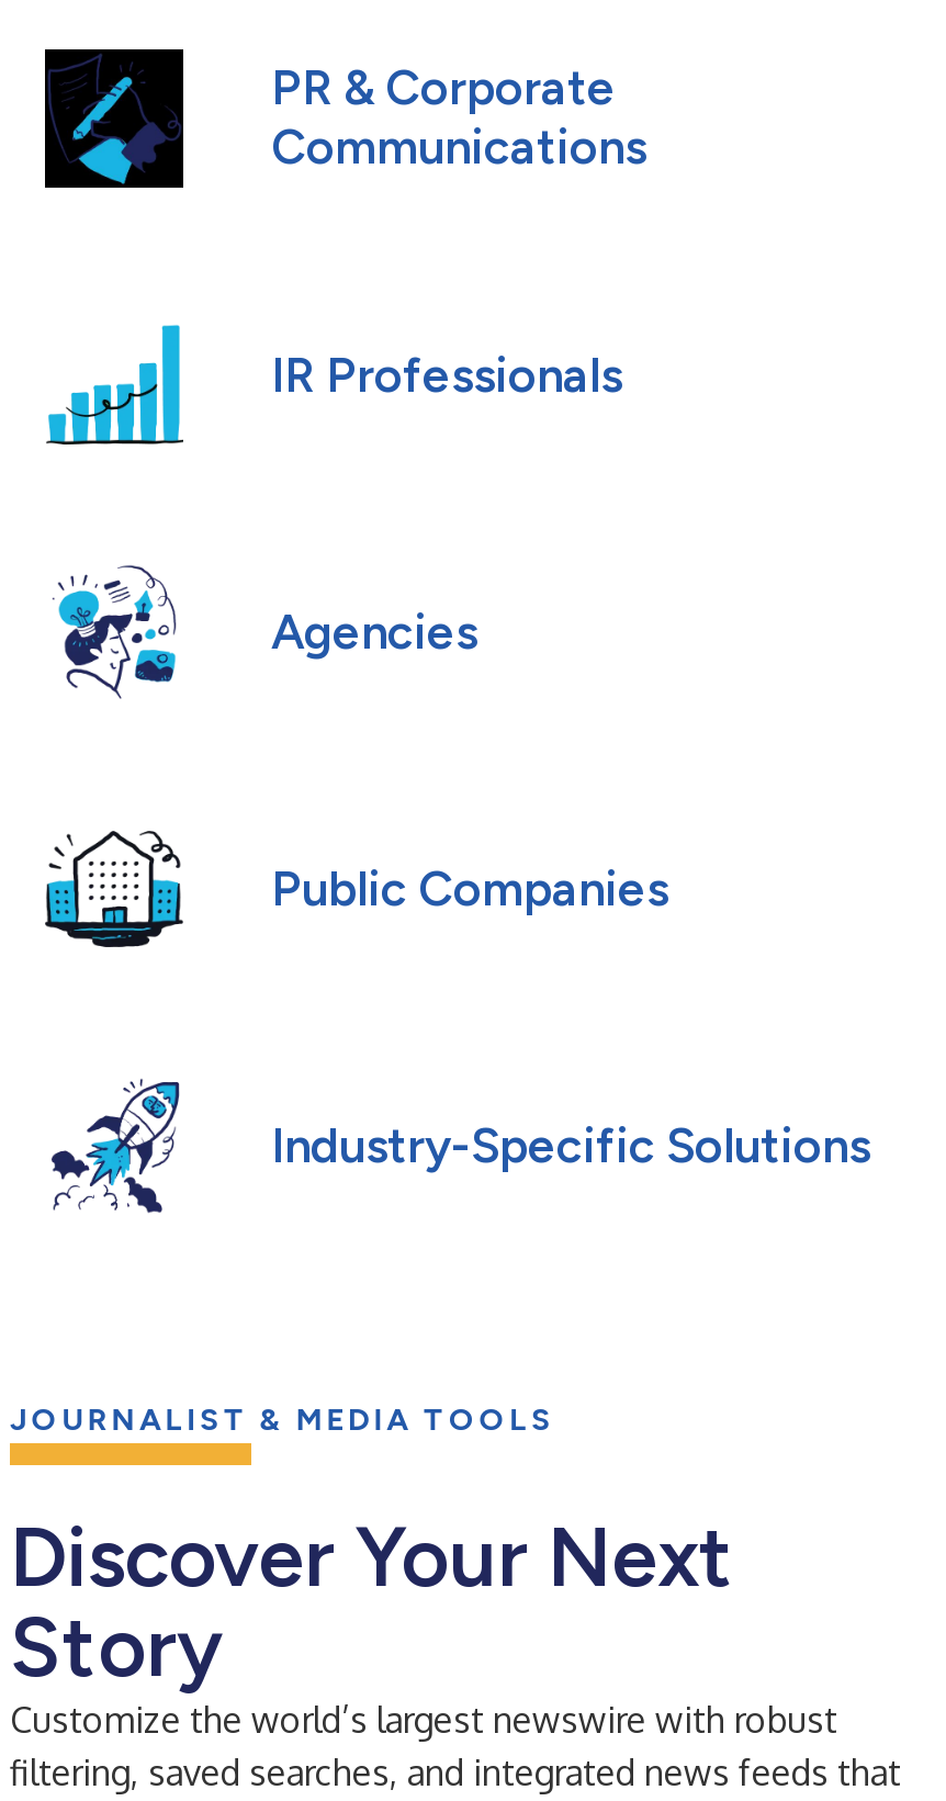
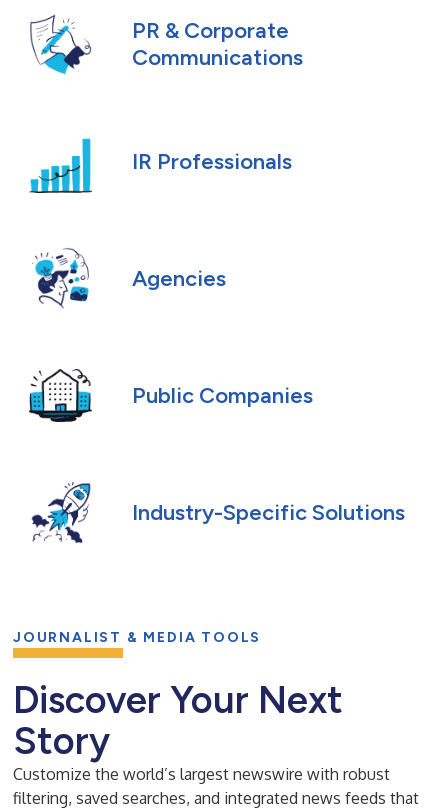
[43,47,185,190] [image] -> [29,13,92,76] [image]

